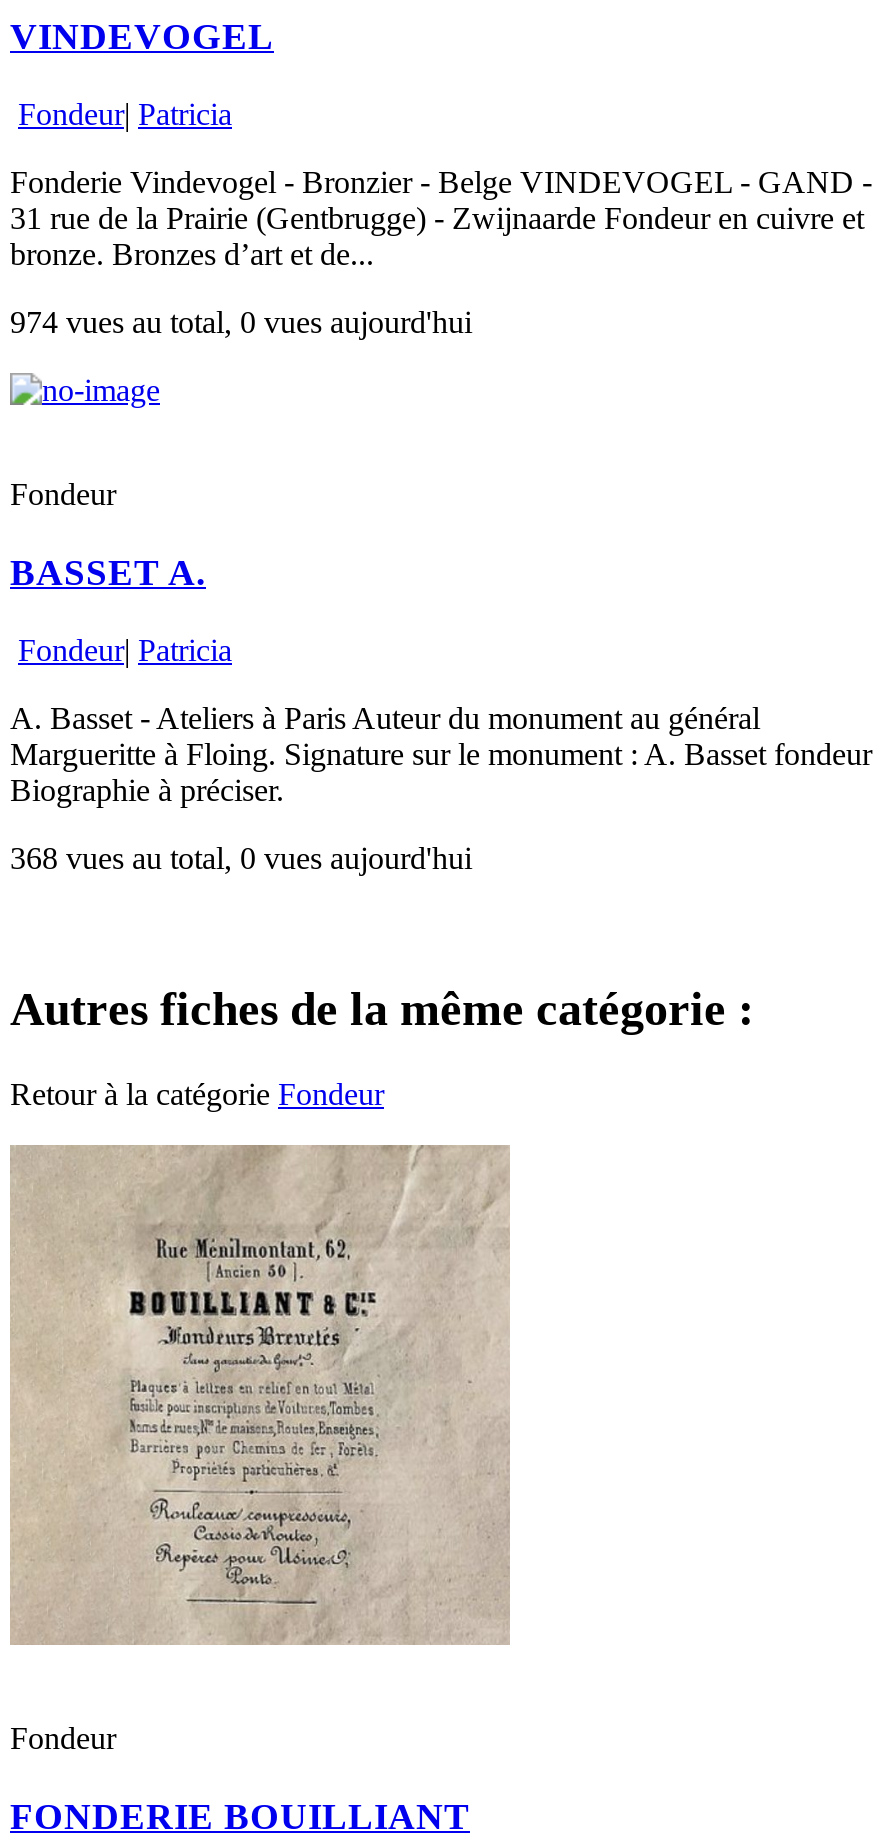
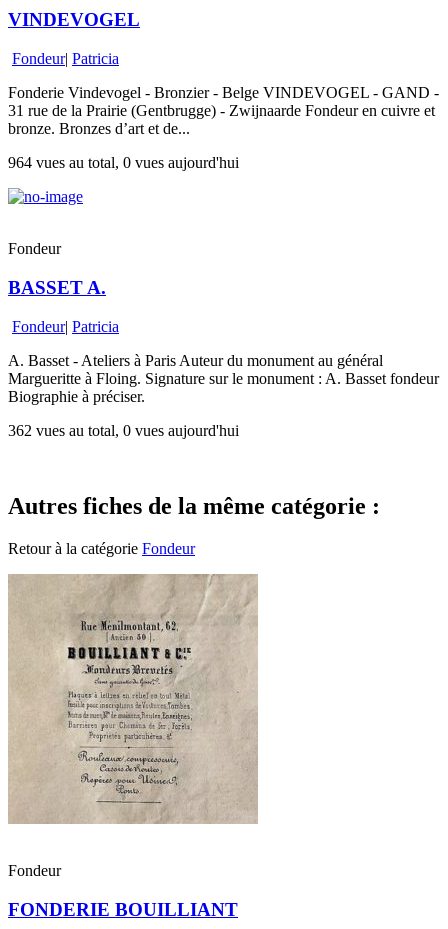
[10,305,472,339] 974 vues au total, 0 vues aujourd'hui -> [8,154,239,171] 964 vues au total, 0 vues aujourd'hui
[10,840,472,874] 368 vues au total, 0 vues aujourd'hui -> [8,421,239,438] 362 vues au total, 0 vues aujourd'hui

